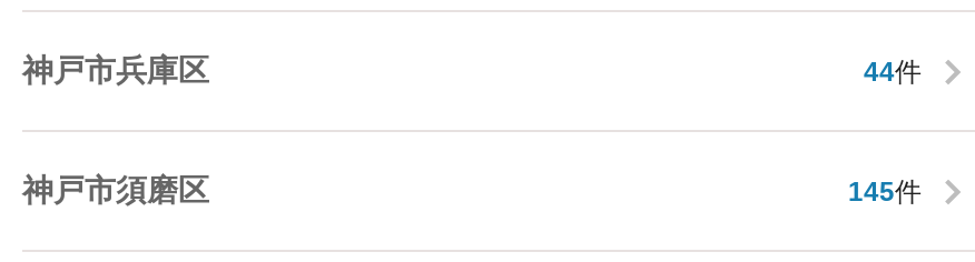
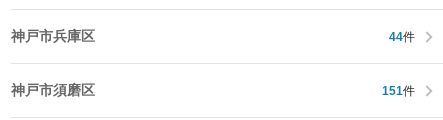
[848,175,922,206] 145件 -> [382,83,415,97] 151件

